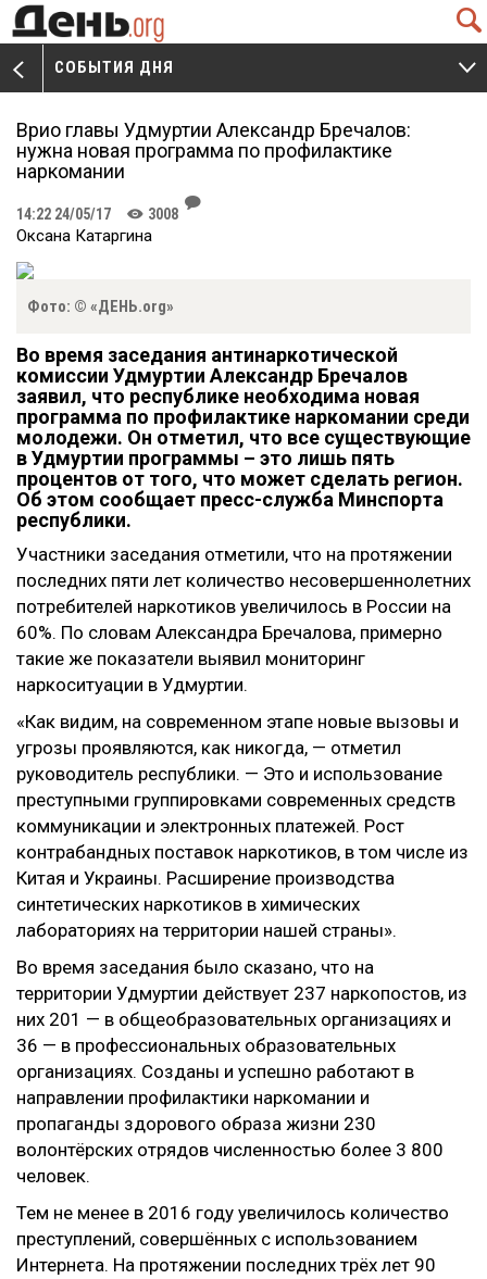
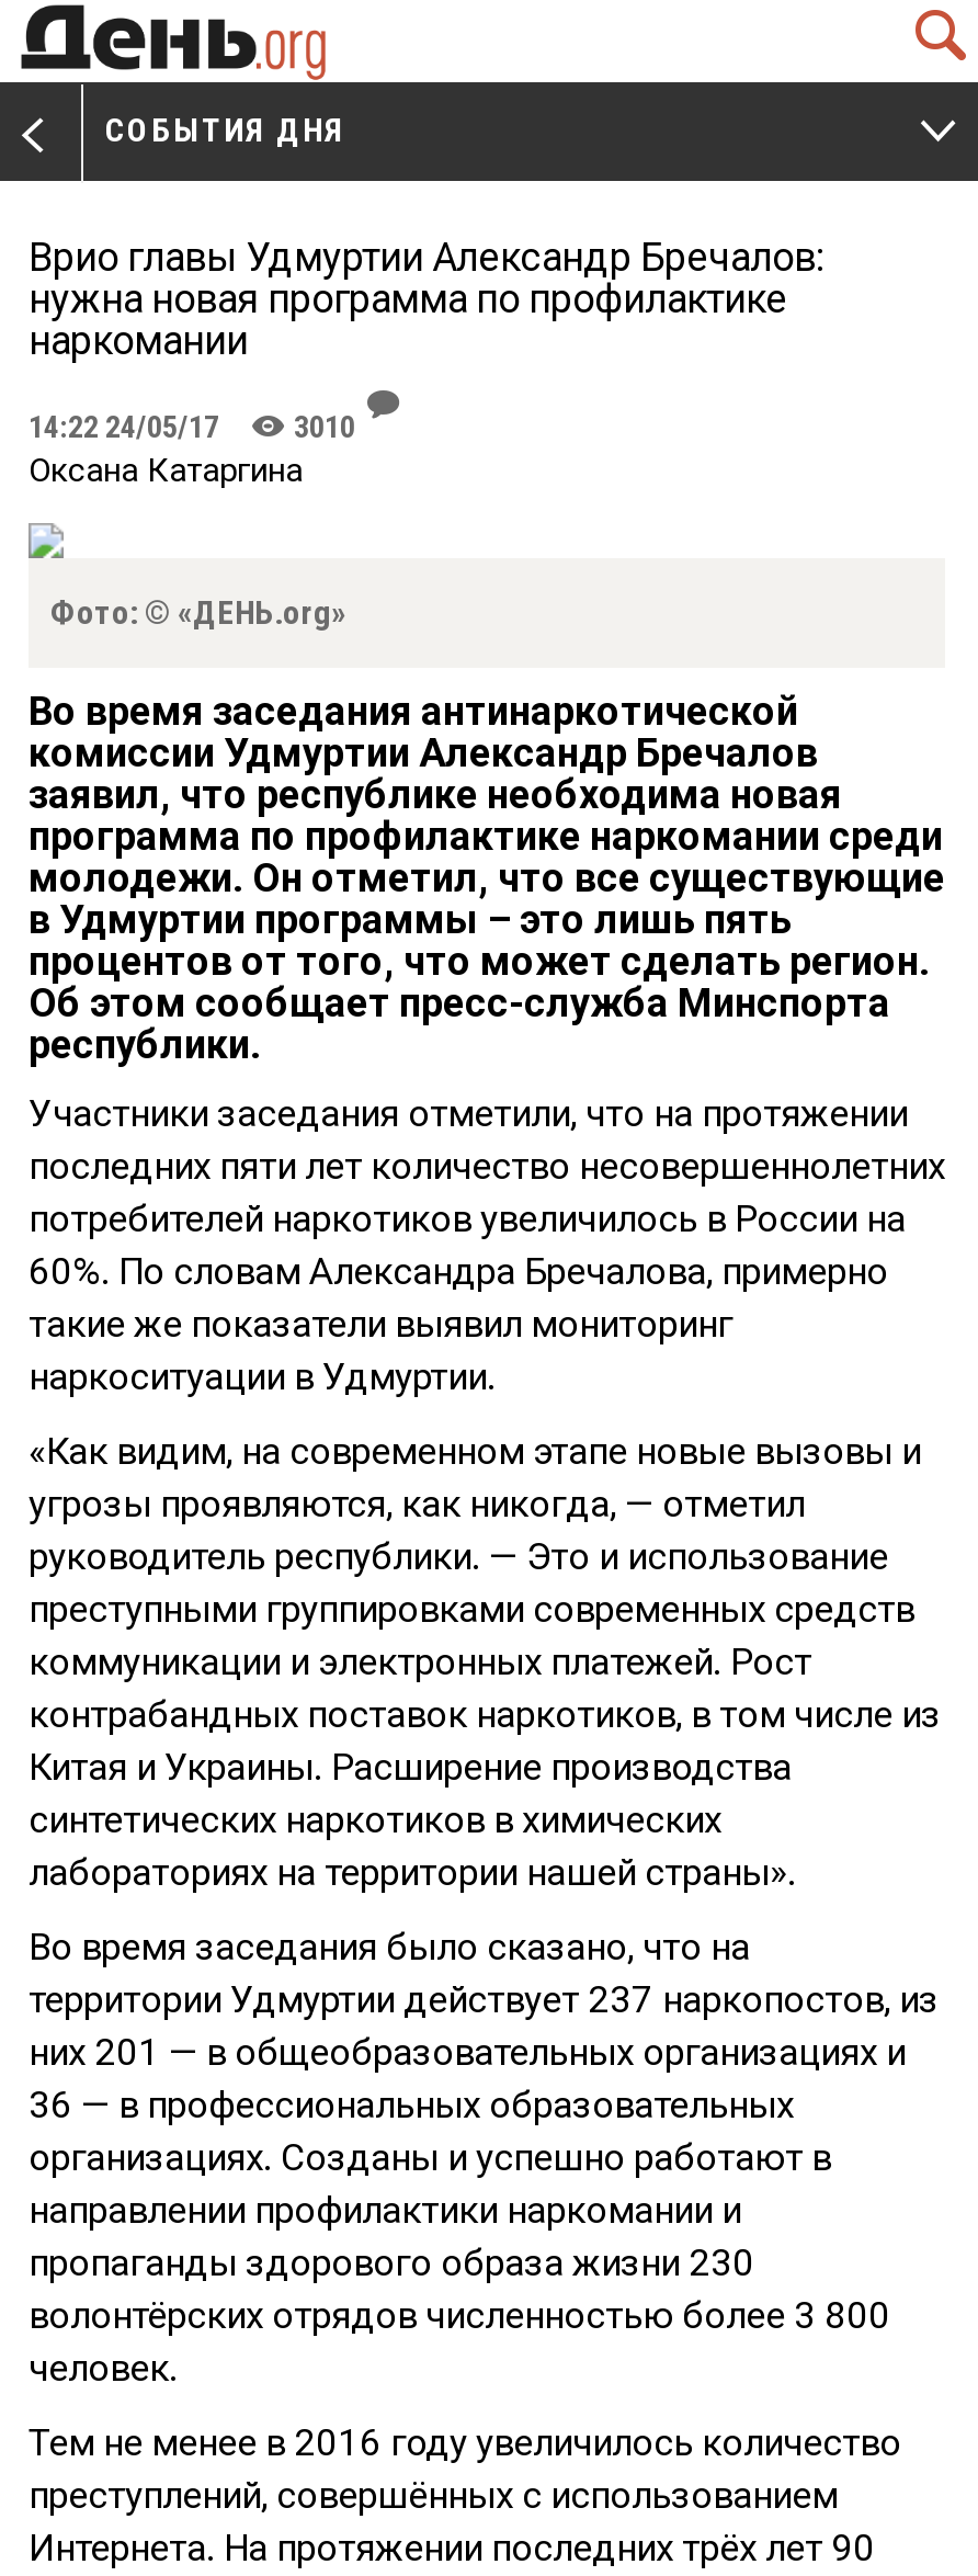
[16,205,178,223] 14:22 24/05/17 K 3008 -> [29,409,355,444] 14:22 24/05/17 K 3010

